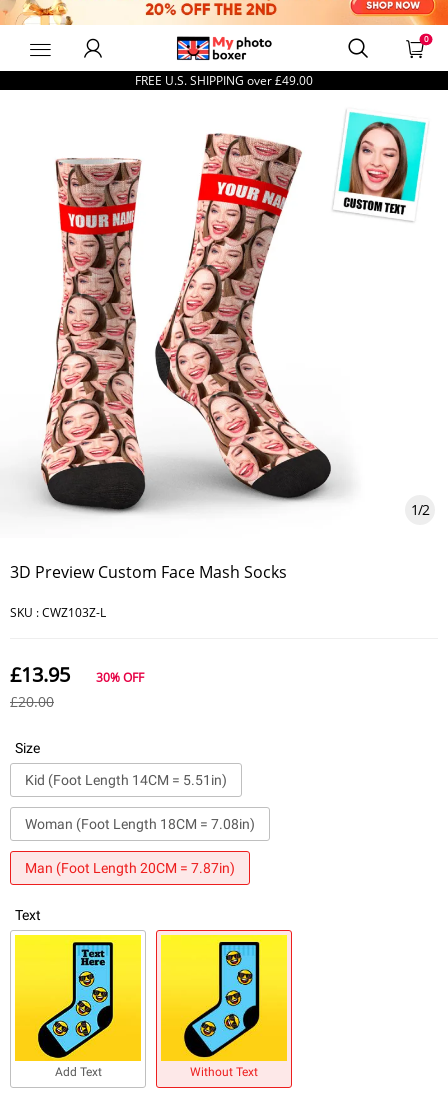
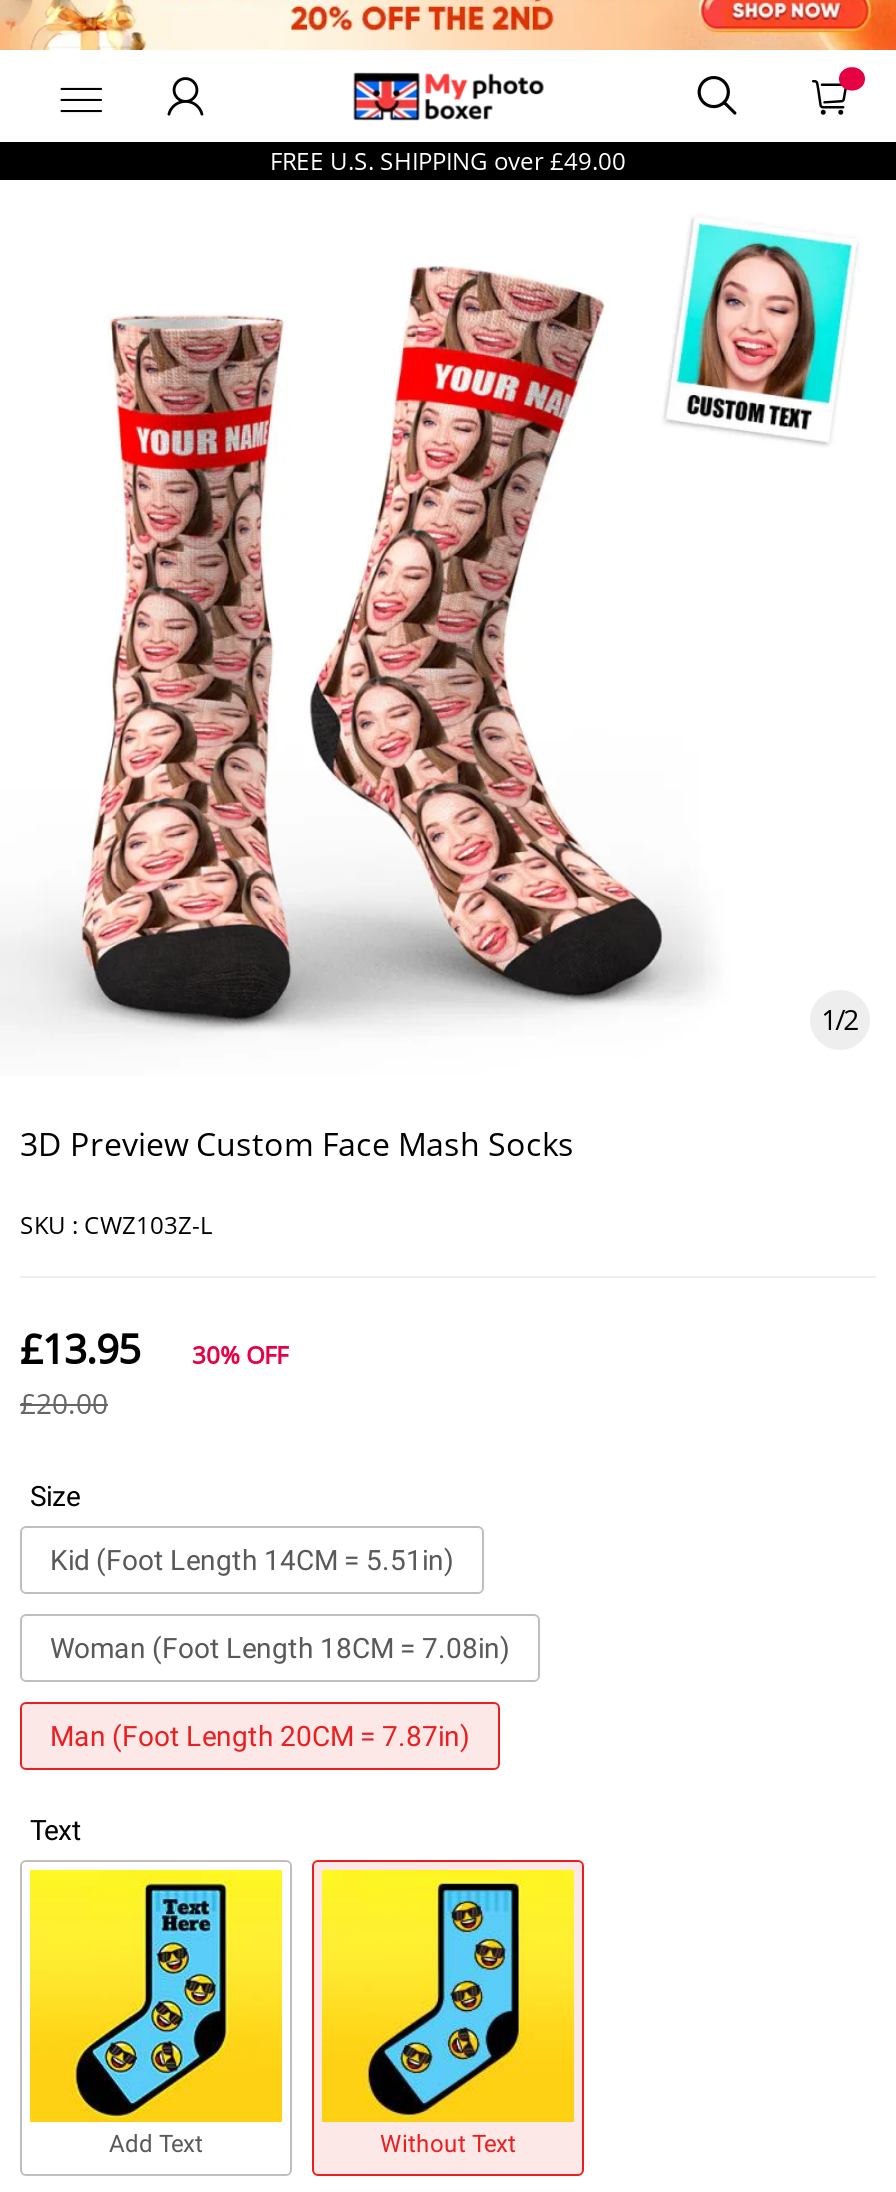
[423,33,428,44] 0 -> none

